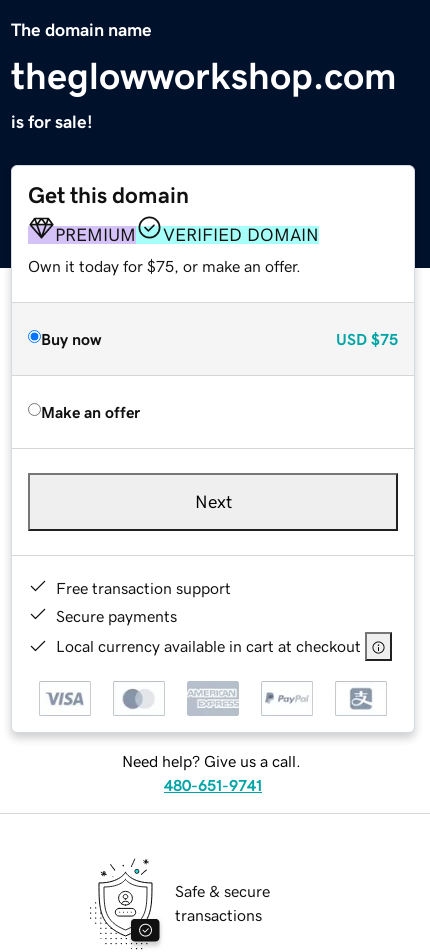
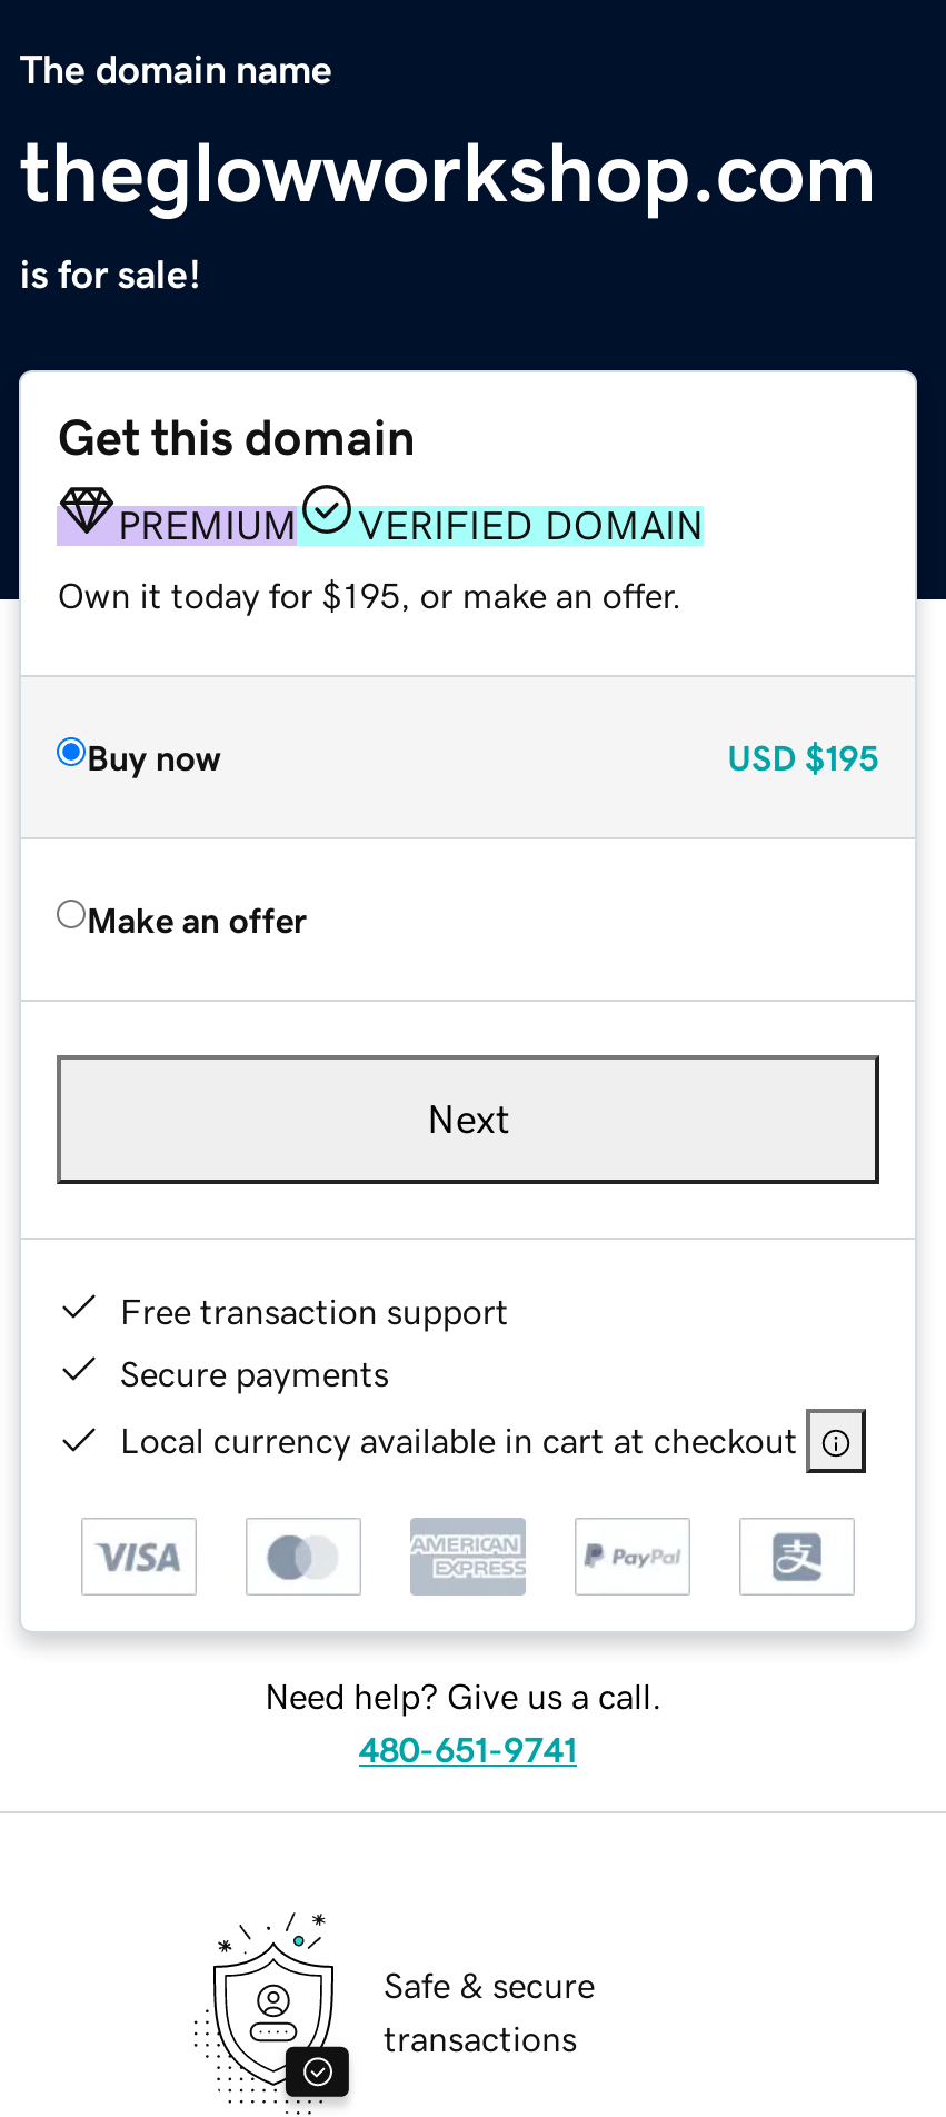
[28,258,301,274] Own it today for $75, or make an offer. -> [58,576,682,612] Own it today for $195, or make an offer.
[336,331,398,347] USD $75 -> [727,739,878,774] USD $195

